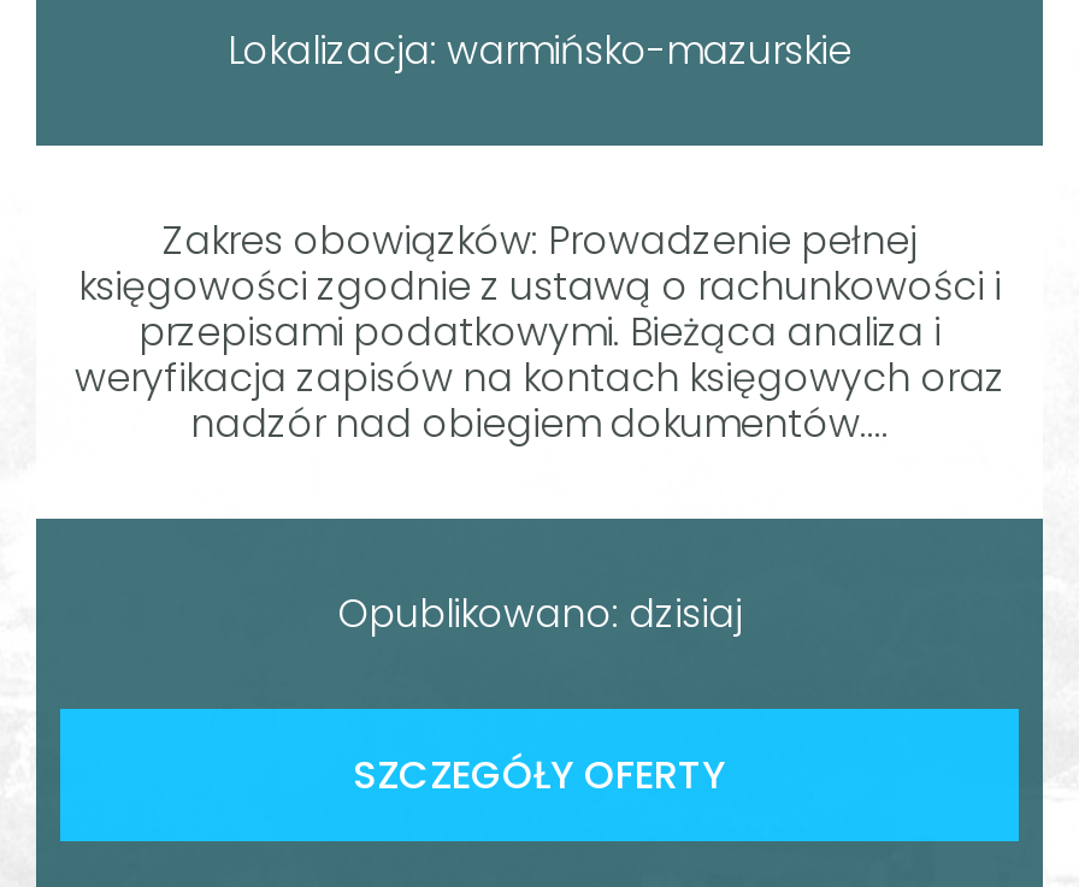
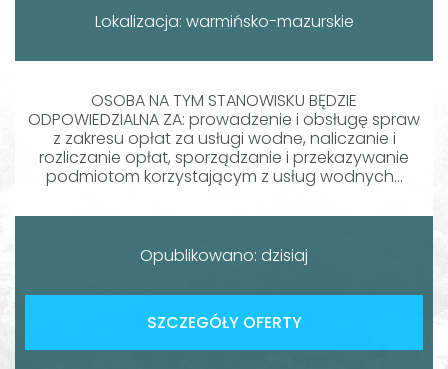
[75,212,1004,450] Zakres obowiązków: Prowadzenie pełnej | księgowości zgodnie z ustawą o rachunkowości i | przepisami podatkowymi. Bieżąca analiza i | weryfikacja zapisów na kontach księgowych oraz | nadzór nad obiegiem dokumentów.... -> [28,89,420,188] OSOBA NA TYM STANOWISKU BĘDZIE | ODPOWIEDZIALNA ZA: prowadzenie i obsługę spraw | z zakresu opłat za usługi wodne, naliczanie i | rozliczanie opłat, sporządzanie i przekazywanie | podmiotom korzystającym z usług wodnych...

